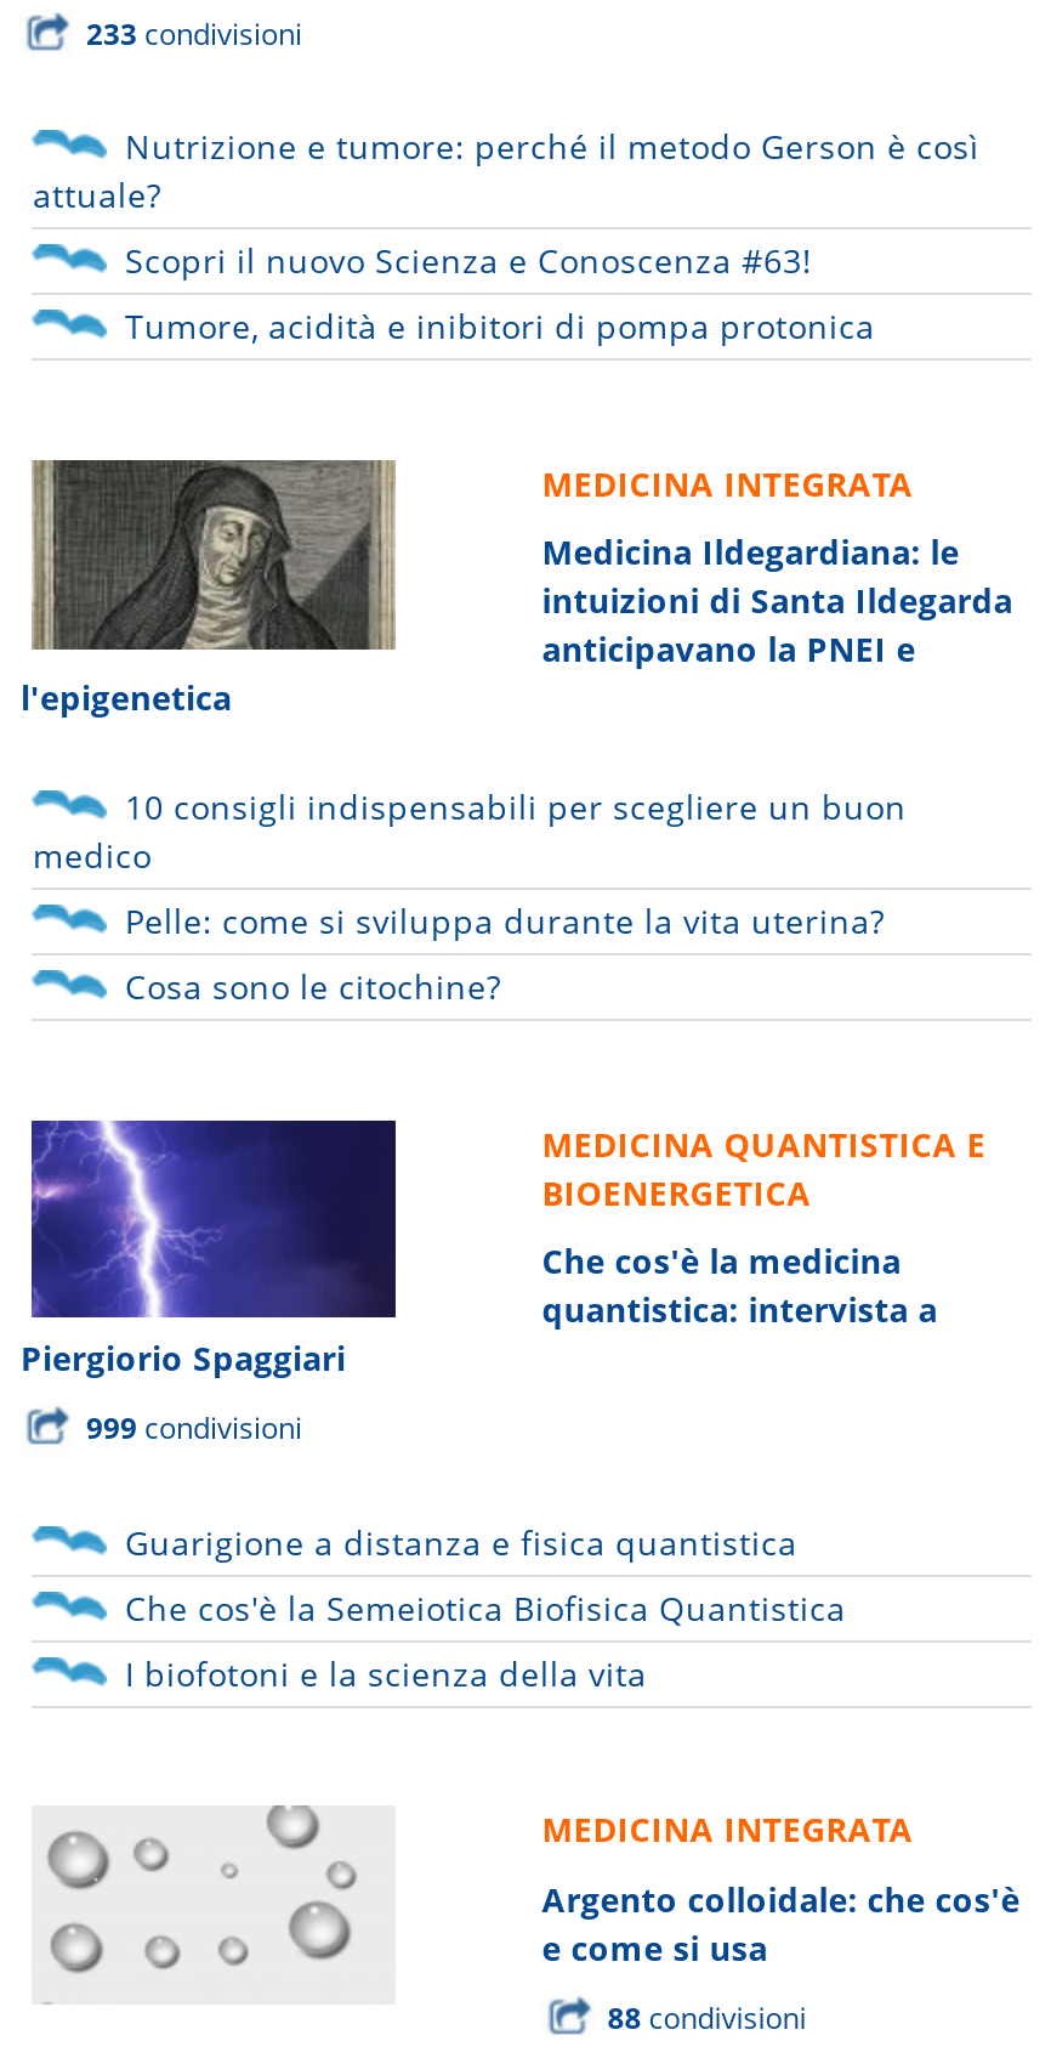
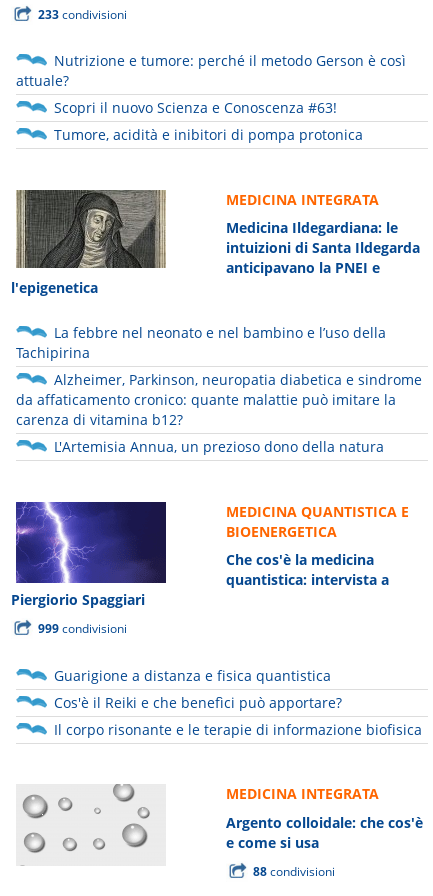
[33,783,906,1009] 10 consigli indispensabili per scegliere un buon | medico | Pelle: come si sviluppa durante la vita uterina? | Cosa sono le citochine? -> [16,323,422,456] La febbre nel neonato e nel bambino e l’uso della | Tachipirina | Alzheimer, Parkinson, neuropatia diabetica e sindrome | da affaticamento cronico: quante malattie può imitare la | carenza di vitamina b12? | L'Artemisia Annua, un prezioso dono della natura
[125,1584,846,1695] Che cos'è la Semeiotica Biofisica Quantistica | I biofotoni e la scienza della vita -> [54,693,422,739] Cos'è il Reiki e che benefìci può apportare? | Il corpo risonante e le terapie di informazione biofisica

